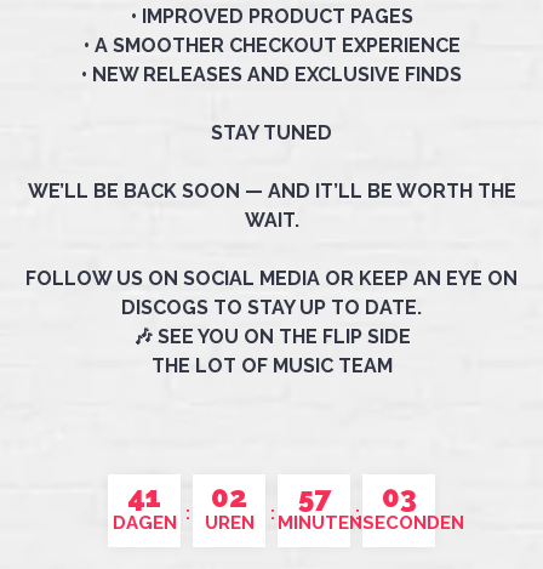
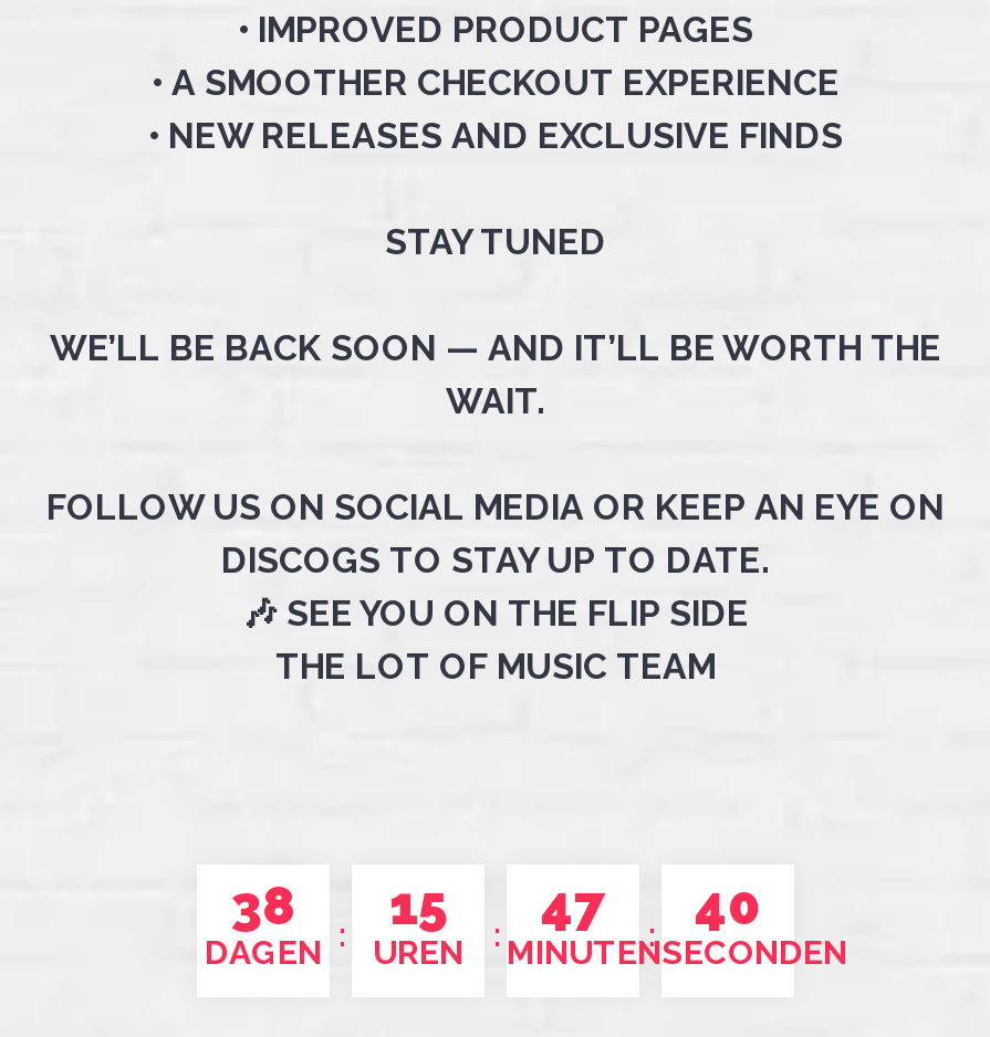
[127,479,161,514] 41 -> [231,873,295,937] 38
[211,479,247,514] 02 -> [389,873,447,937] 15
[298,479,330,514] 57 -> [541,873,605,937] 47
[381,479,416,514] 03 -> [695,873,761,937] 40

